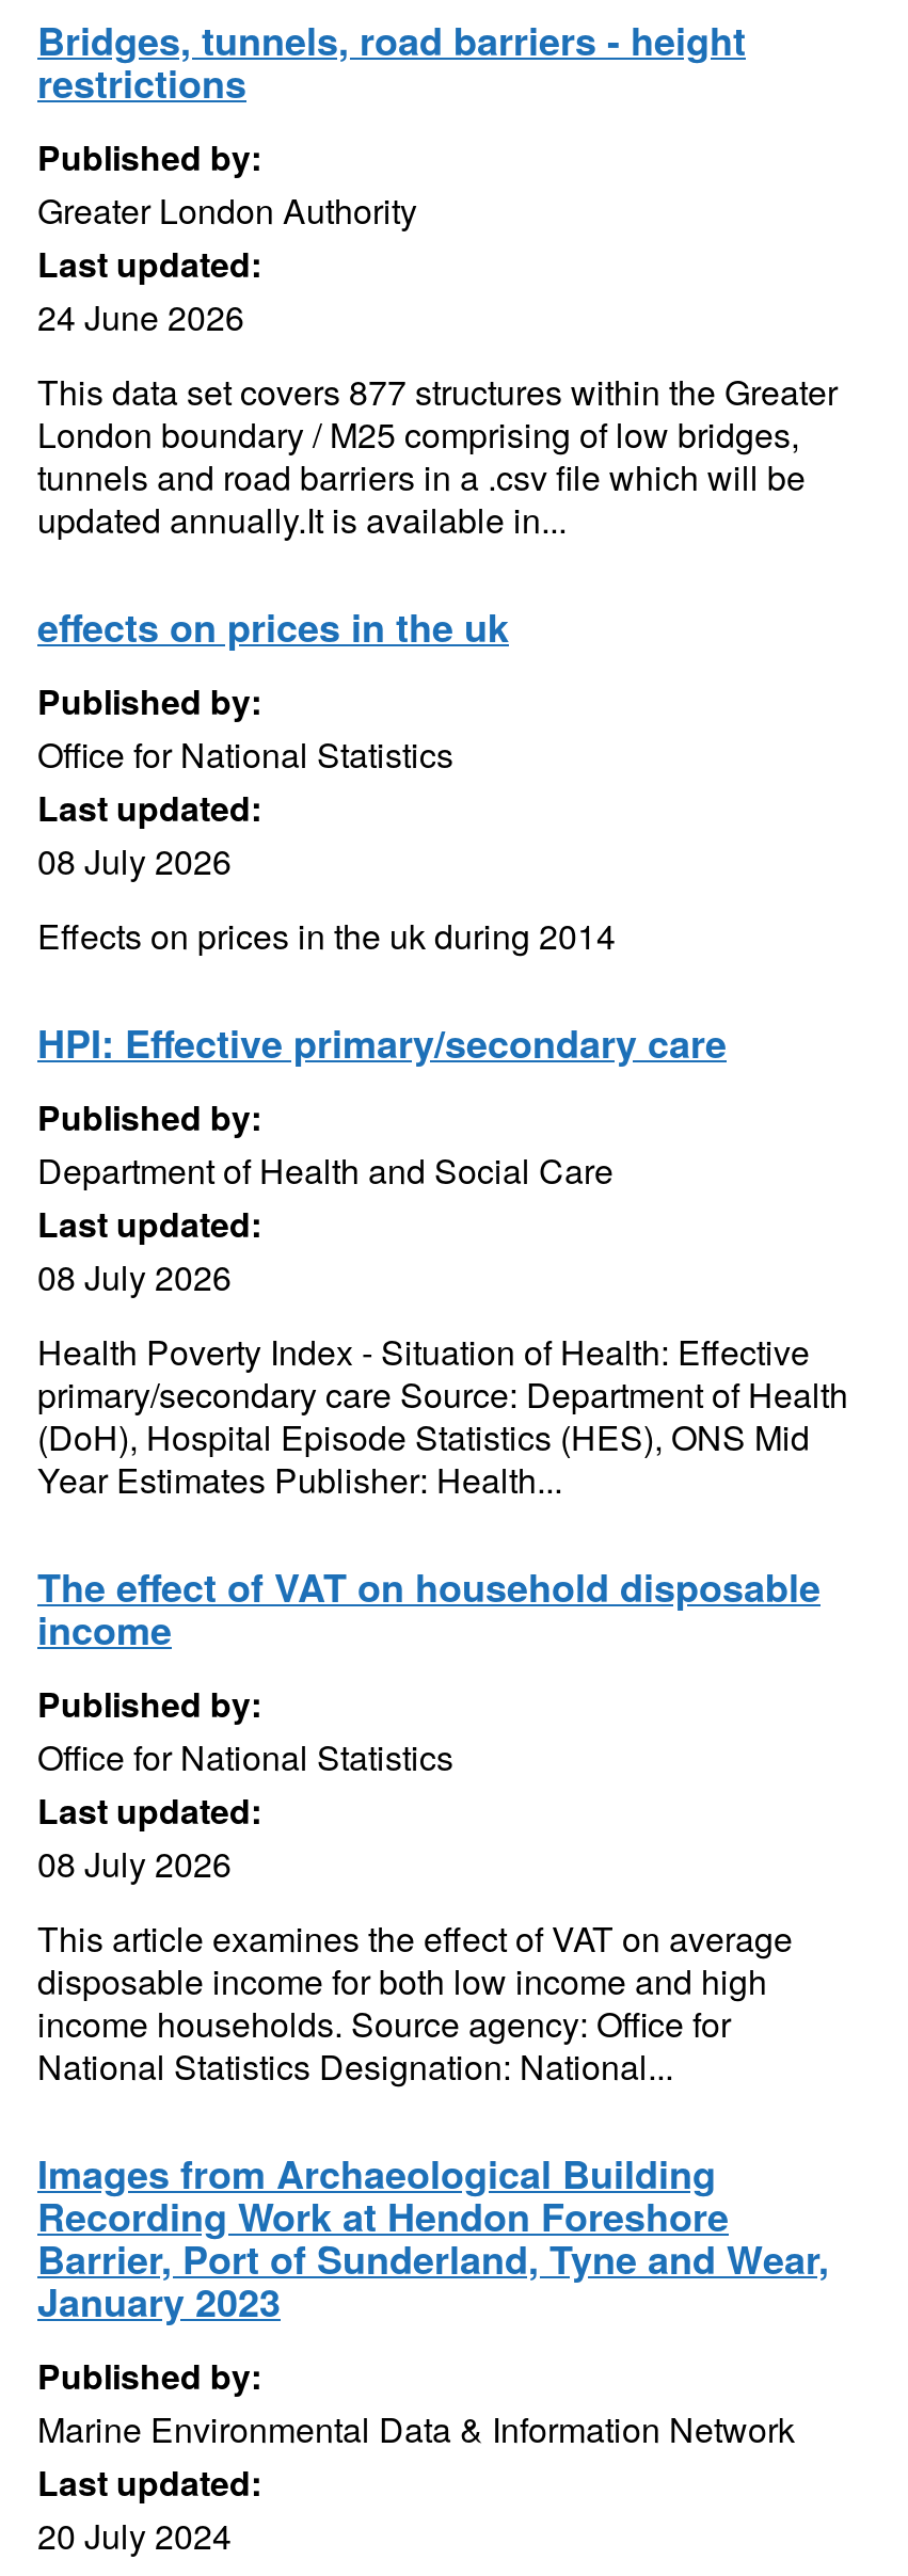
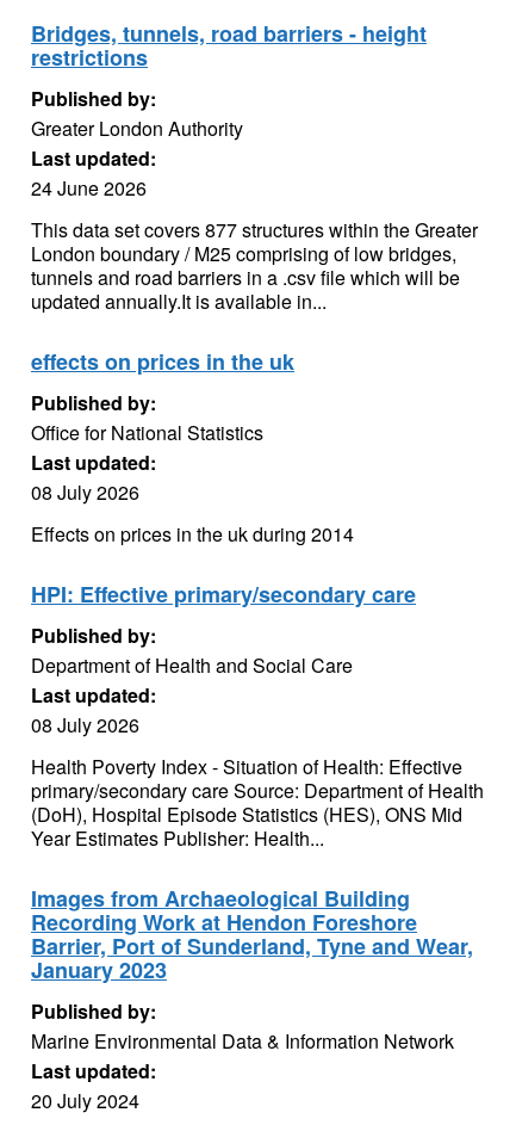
[37,1559,821,2091] The effect of VAT on household disposable | income | Published by: | Office for National Statistics | Last updated: | 08 July 2026 | This article examines the effect of VAT on average | disposable income for both low income and high | income households. Source agency: Office for | National Statistics Designation: National... -> none

